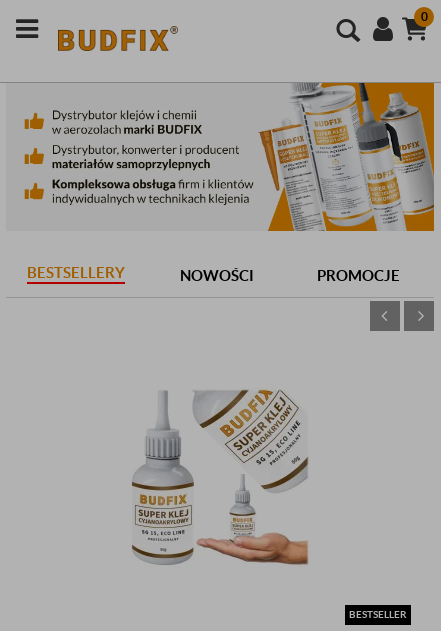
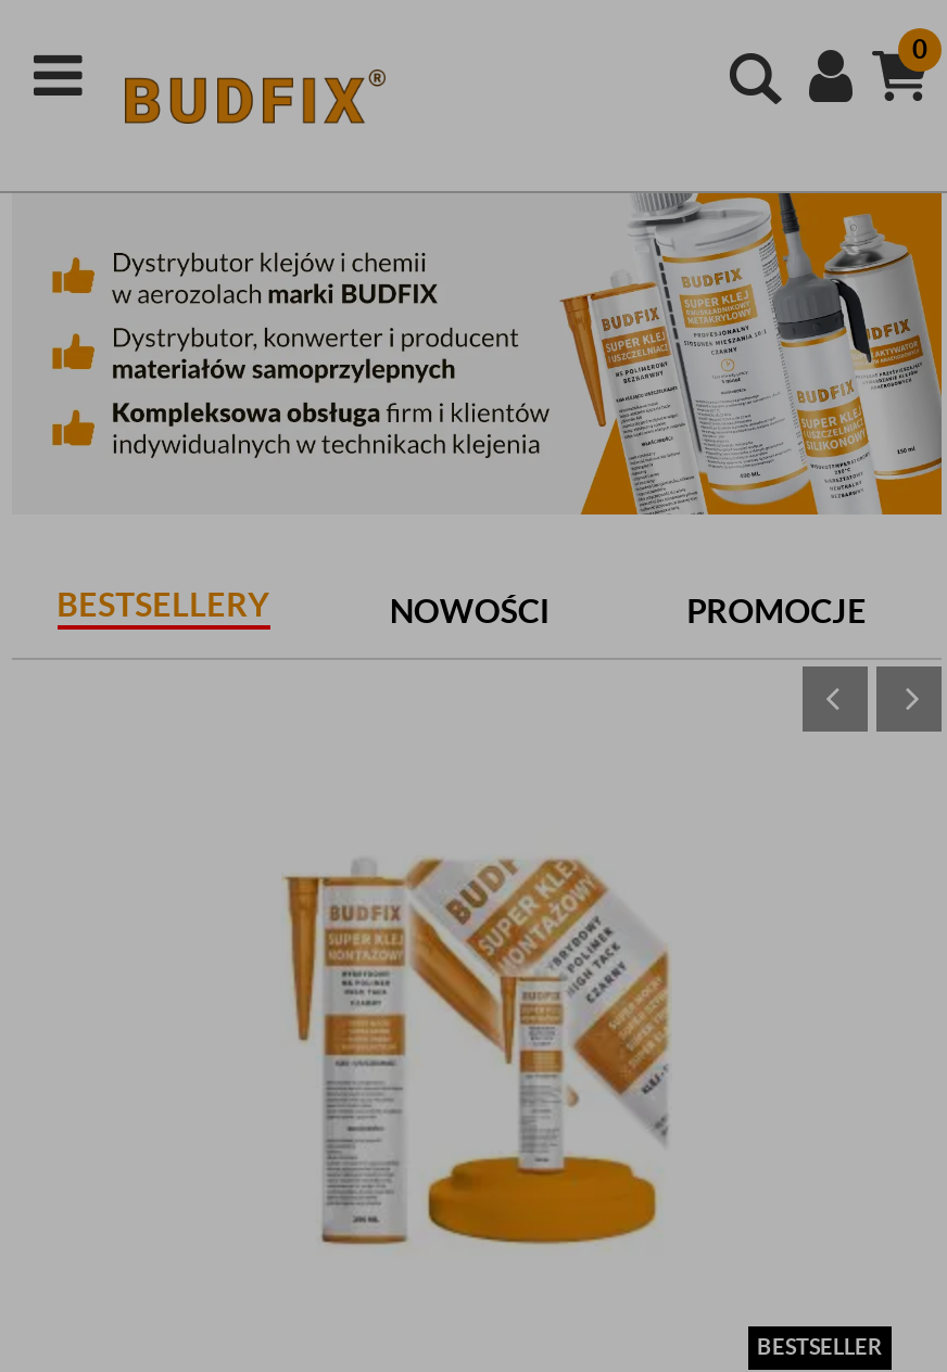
[131,389,309,567] [image] -> [283,857,670,1246] [image]

